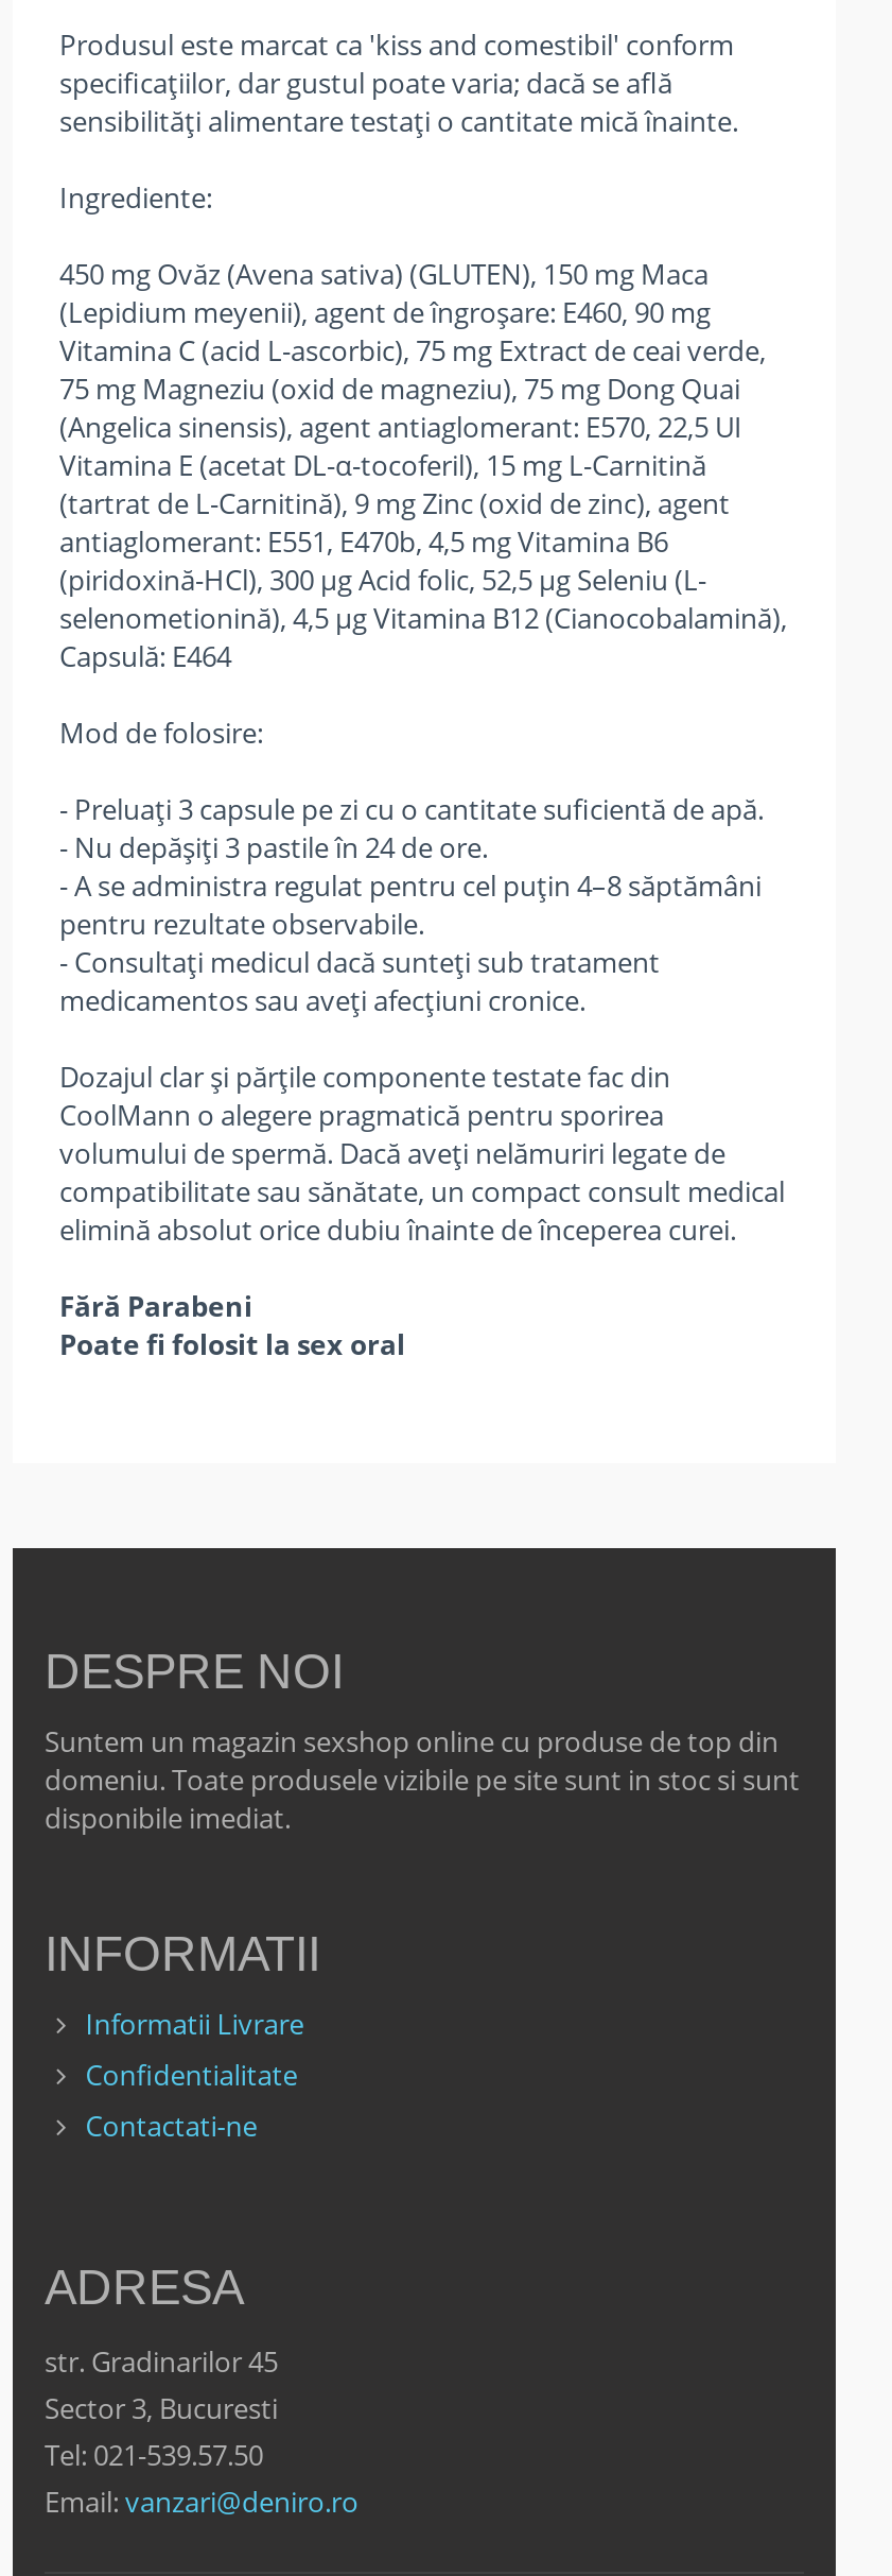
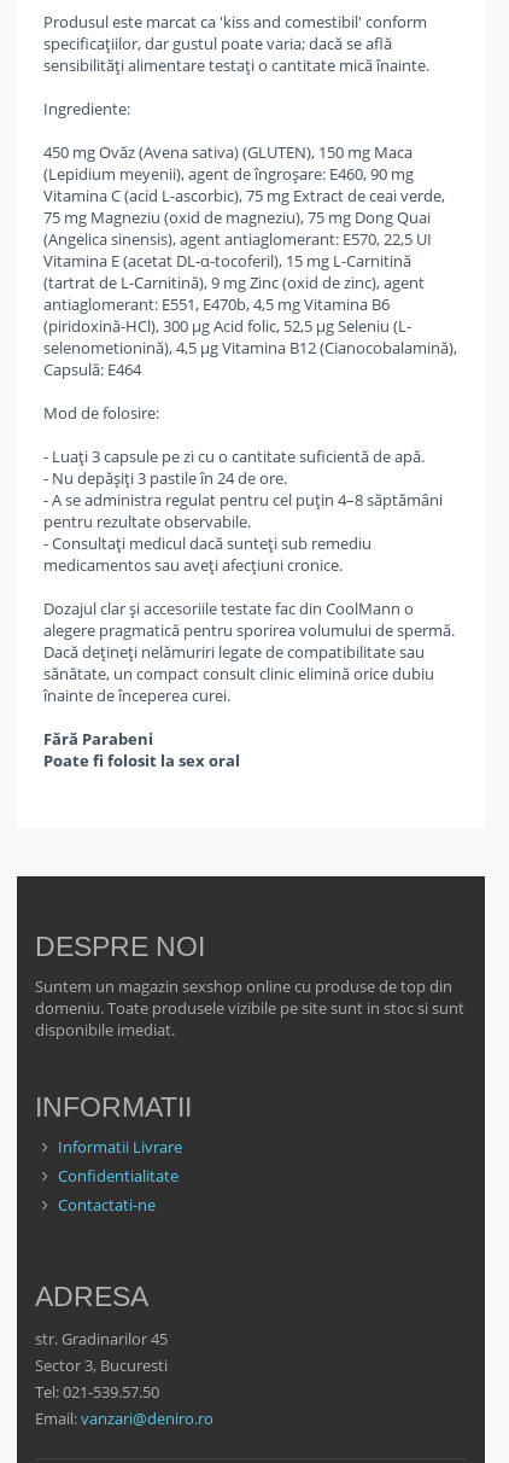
[59,790,764,828] - Preluați 3 capsule pe zi cu o cantitate suficientă de apă. -> [43,445,425,467] - Luați 3 capsule pe zi cu o cantitate suficientă de apă.
[59,943,660,981] - Consultați medicul dacă sunteți sub tratament -> [43,532,371,554] - Consultați medicul dacă sunteți sub remediu
[59,1058,785,1249] Dozajul clar și părțile componente testate fac din | CoolMann o alegere pragmatică pentru sporirea | volumului de spermă. Dacă aveți nelămuriri legate de | compatibilitate sau sănătate, un compact consult medical | elimină absolut orice dubiu înainte de începerea curei. -> [43,598,455,706] Dozajul clar și accesoriile testate fac din CoolMann o | alegere pragmatică pentru sporirea volumului de spermă. | Dacă dețineți nelămuriri legate de compatibilitate sau | sănătate, un compact consult clinic elimină orice dubiu | înainte de începerea curei.

